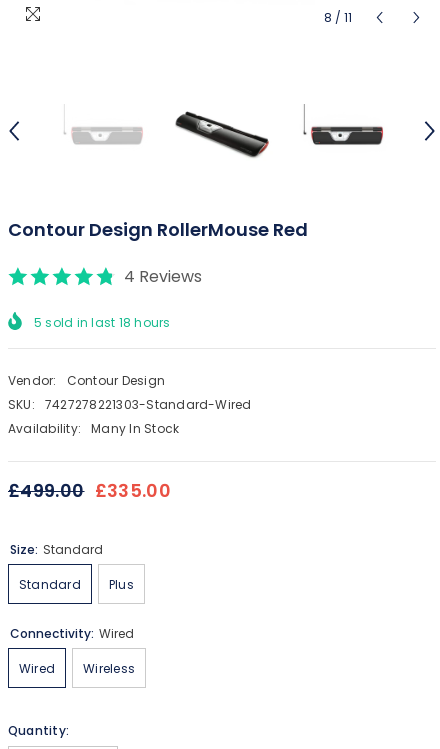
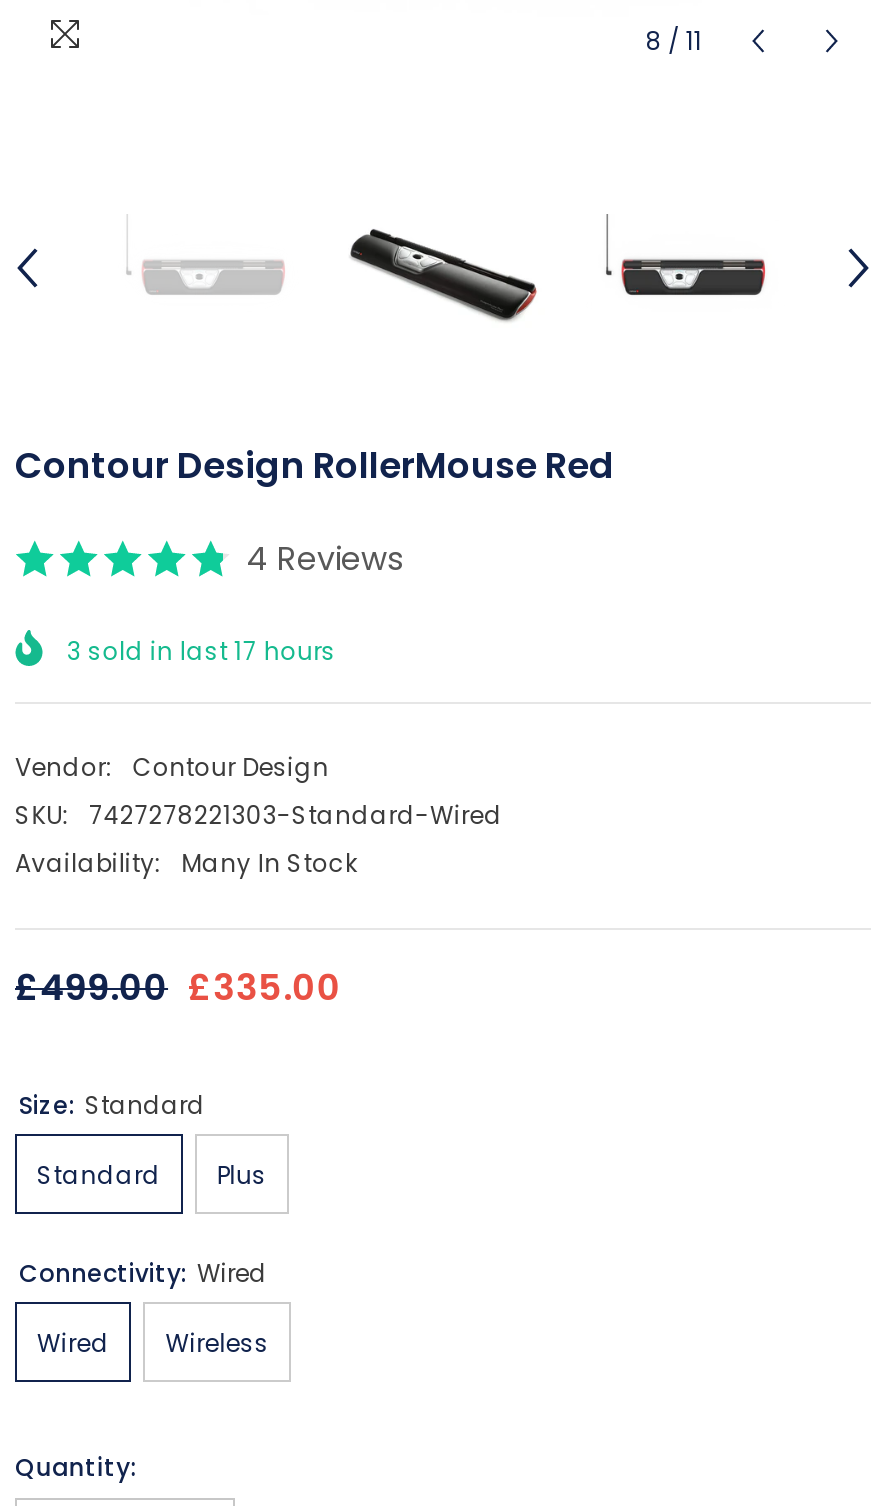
[34,314,171,331] 5 sold in last 18 hours -> [67,634,336,668] 3 sold in last 17 hours

